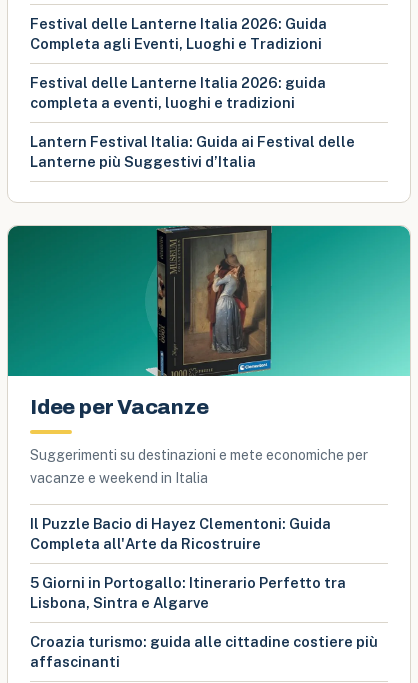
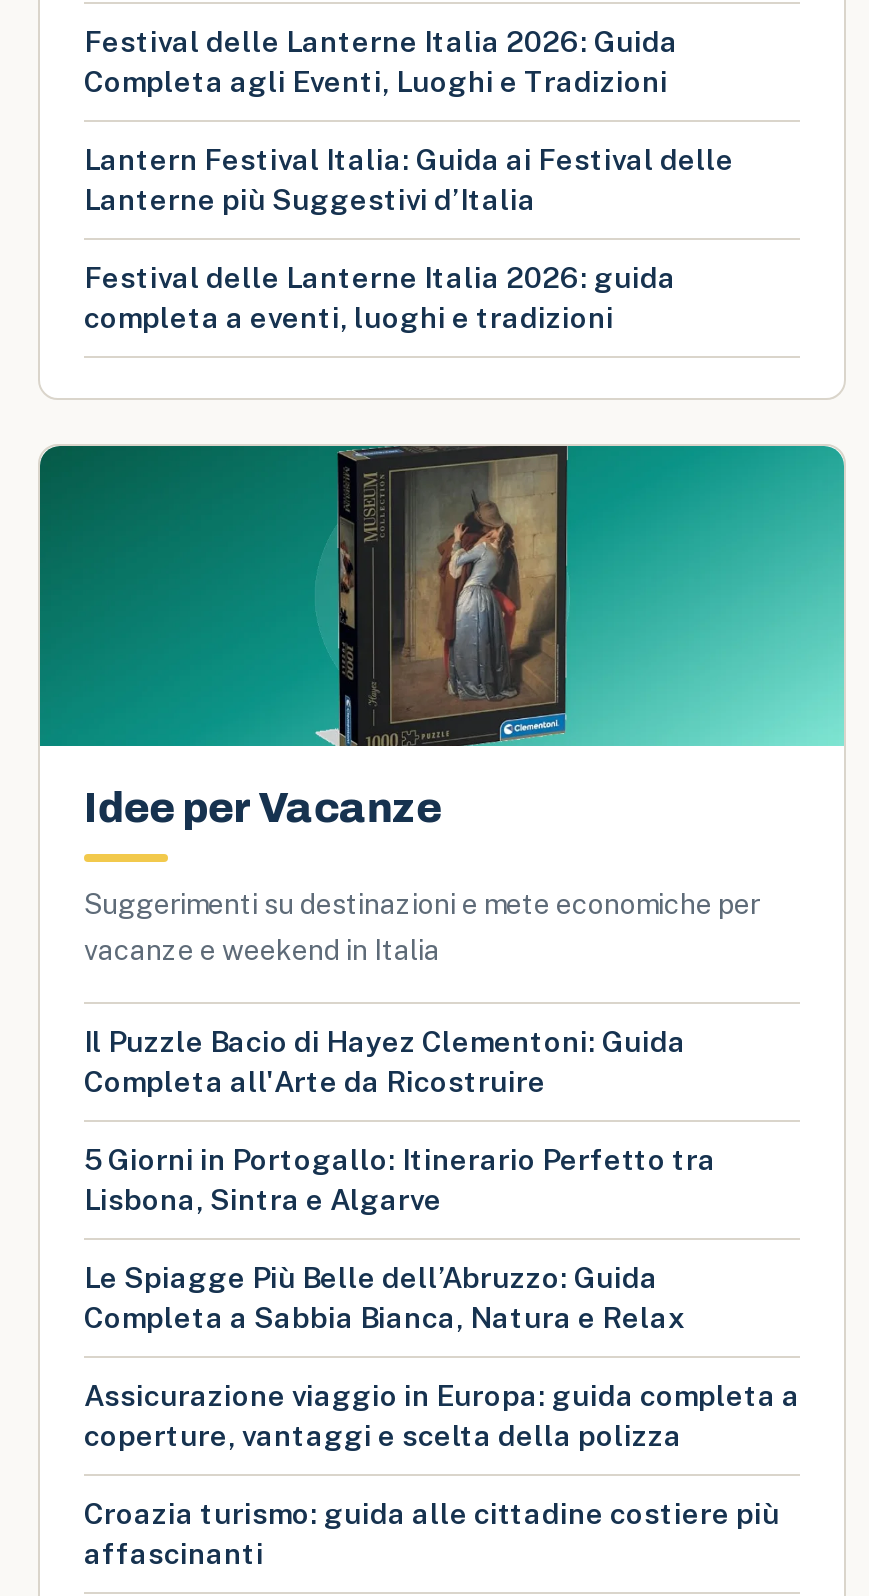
moved [30,133,355,170] -> [84,142,734,216]: Lantern Festival Italia: Guida ai Festival delle | Lanterne più Suggestivi d’Italia
none -> [84,1260,800,1452] Le Spiagge Più Belle dell’Abruzzo: Guida | Completa a Sabbia Bianca, Natura e Relax | Assicurazione viaggio in Europa: guida completa a | coperture, vantaggi e scelta della polizza

